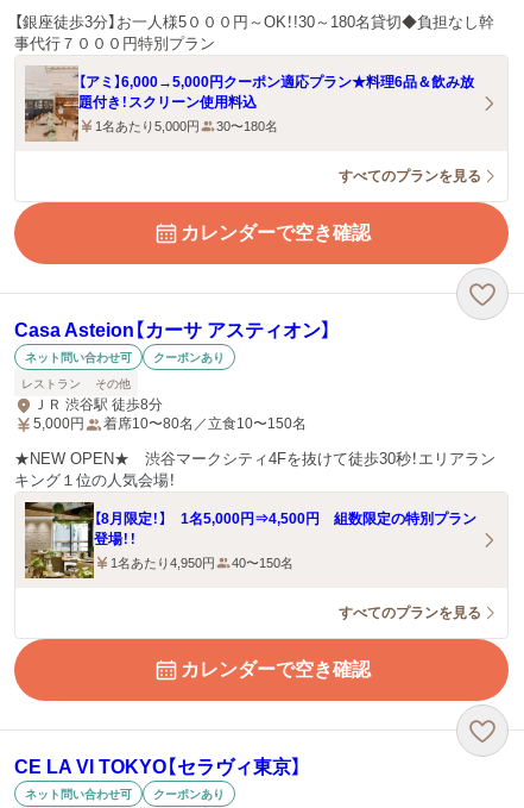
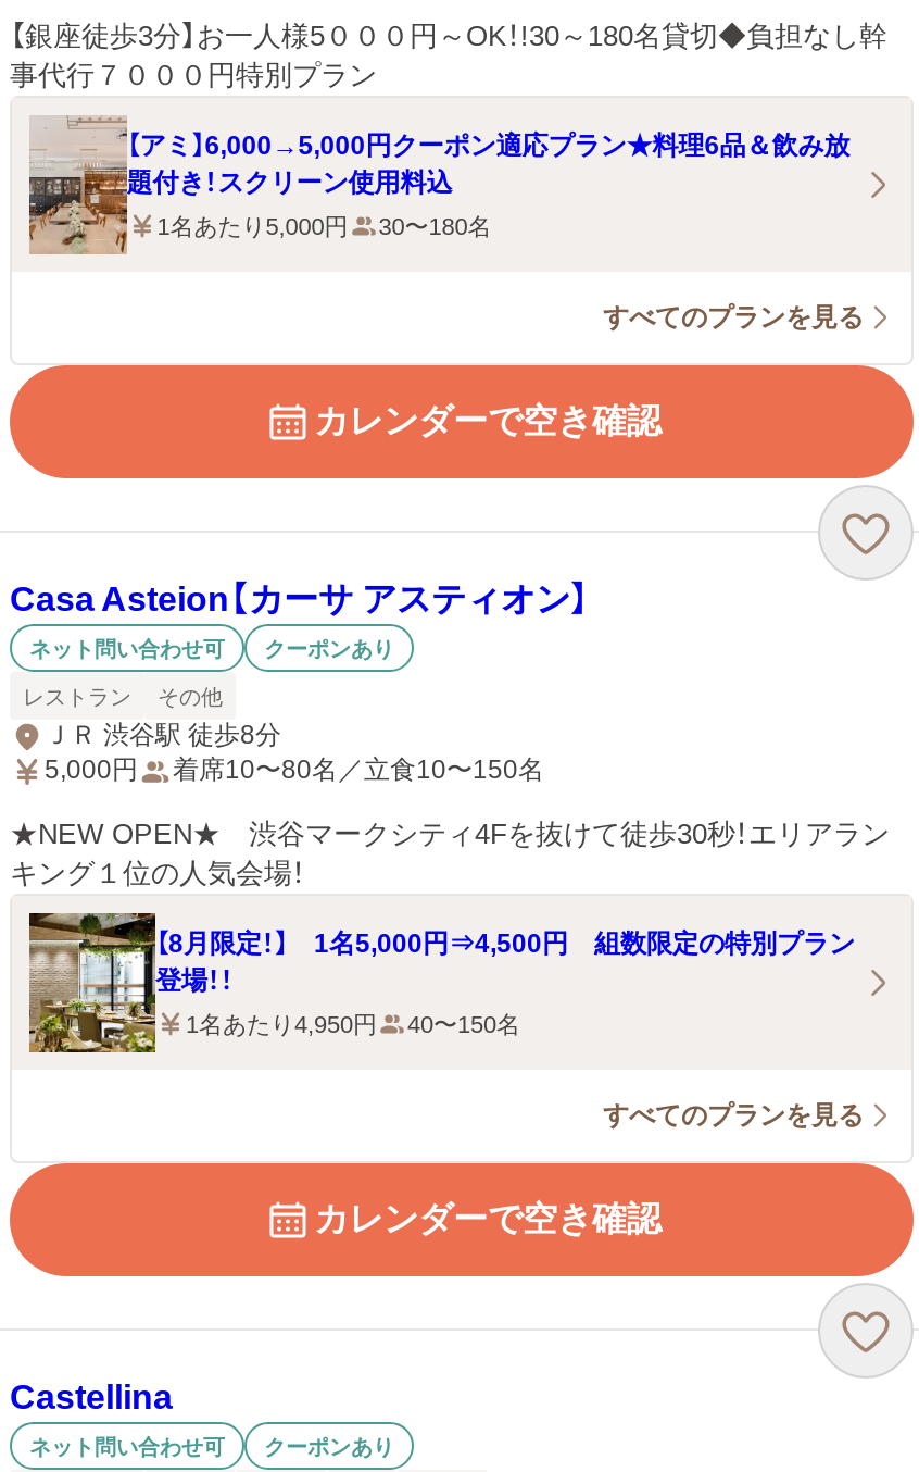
[14,757,302,777] CE LA VI TOKYO【セラヴィ東京】 -> [10,1379,173,1415] Castellina

